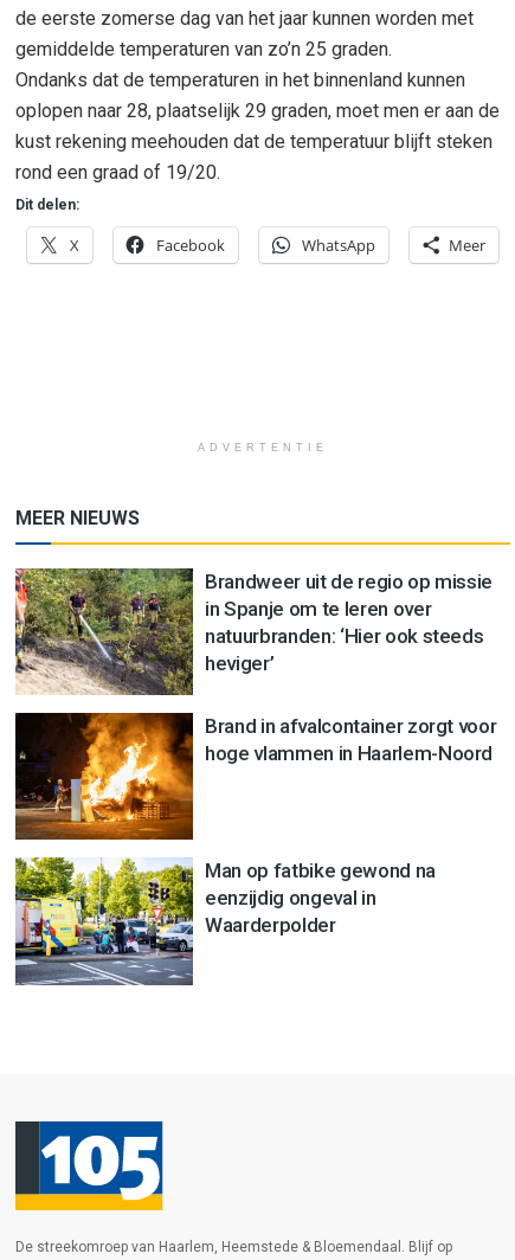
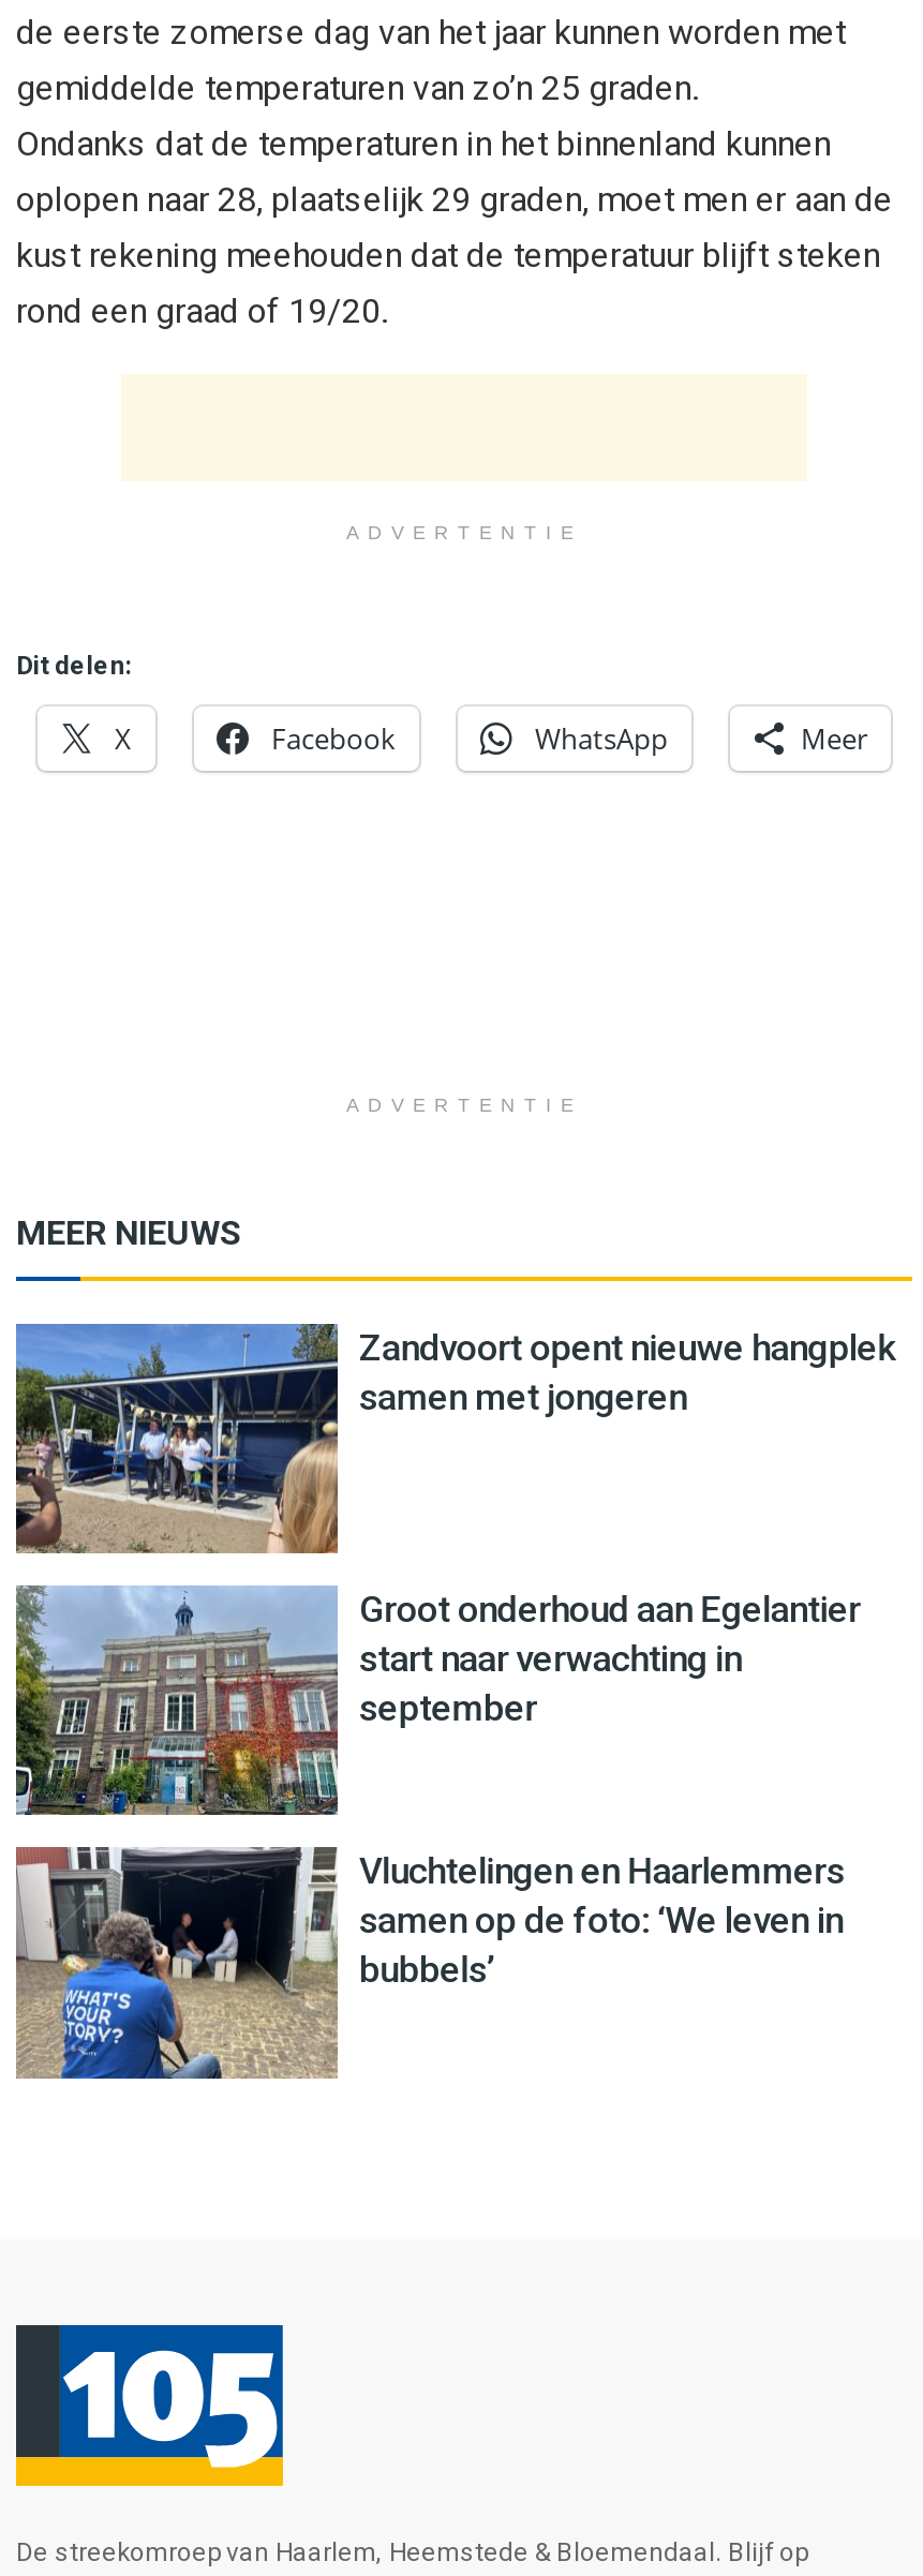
none -> [346,522,582,543] ADVERTENTIE
[14,567,493,696] [image] | Brandweer uit de regio op missie | in Spanje om te leren over | natuurbranden: ‘Hier ook steeds | heviger’ -> [14,1322,896,1555] [image] | Zandvoort opent nieuwe hangplek | samen met jongeren
[14,712,497,841] [image] | Brand in afvalcontainer zorgt voor | hoge vlammen in Haarlem-Noord -> [14,1585,860,1817] [image] | Groot onderhoud aan Egelantier | start naar verwachting in | september
[14,856,435,985] [image] | Man op fatbike gewond na | eenzijdig ongeval in | Waarderpolder -> [16,1845,845,2079] [image] | Vluchtelingen en Haarlemmers | samen op de foto: ‘We leven in | bubbels’

